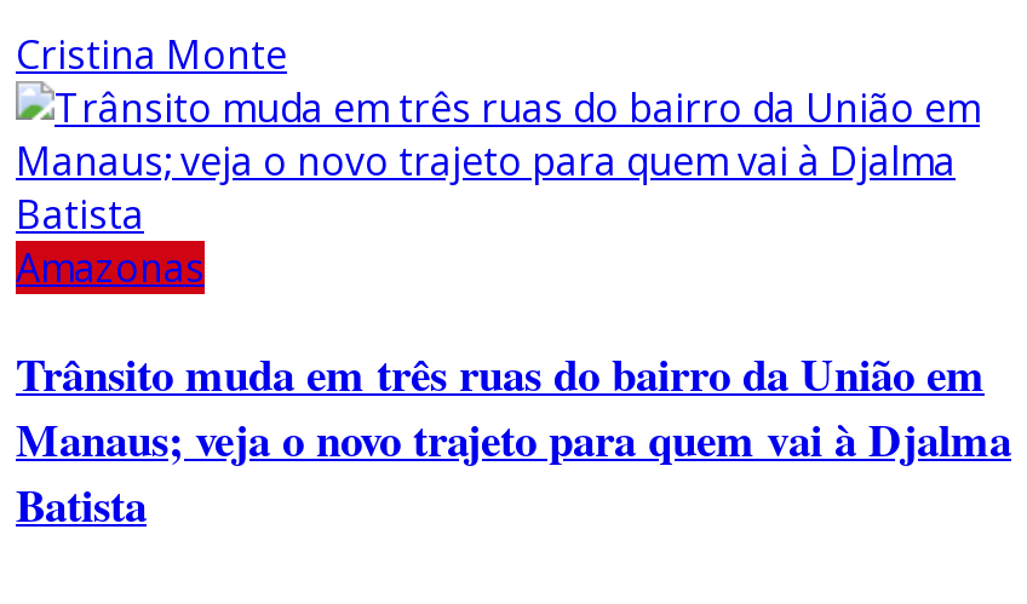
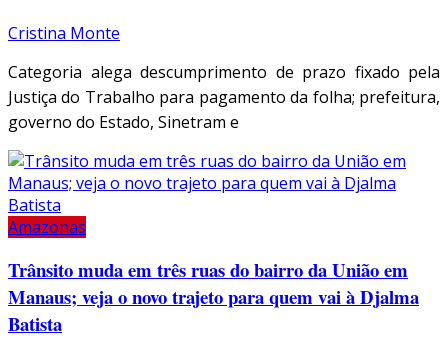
none -> [8,61,440,133] Categoria alega descumprimento de prazo fixado pela | Justiça do Trabalho para pagamento da folha; prefeitura, | governo do Estado, Sinetram e

